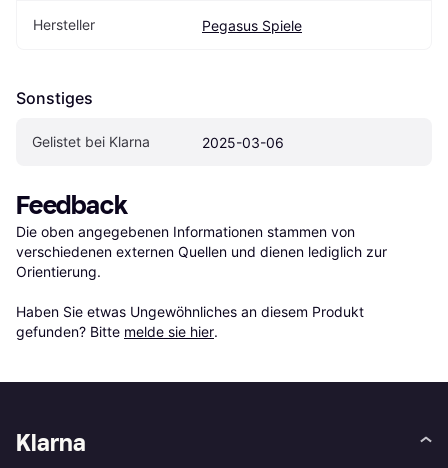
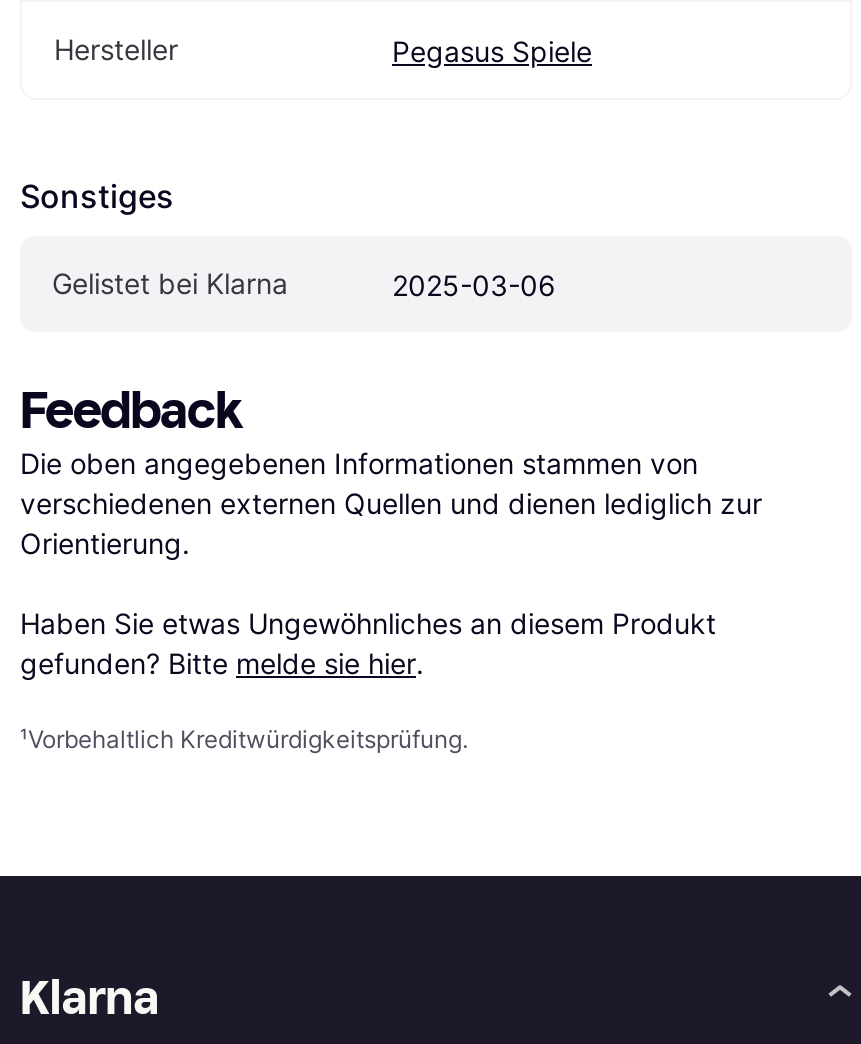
none -> [20,724,468,754] ¹Vorbehaltlich Kreditwürdigkeitsprüfung.

